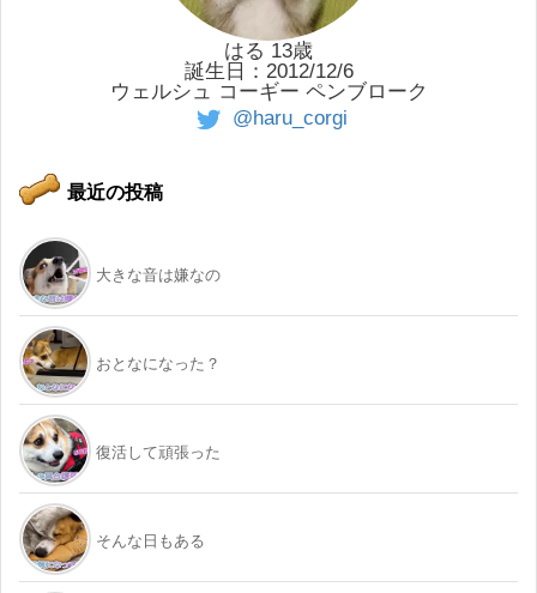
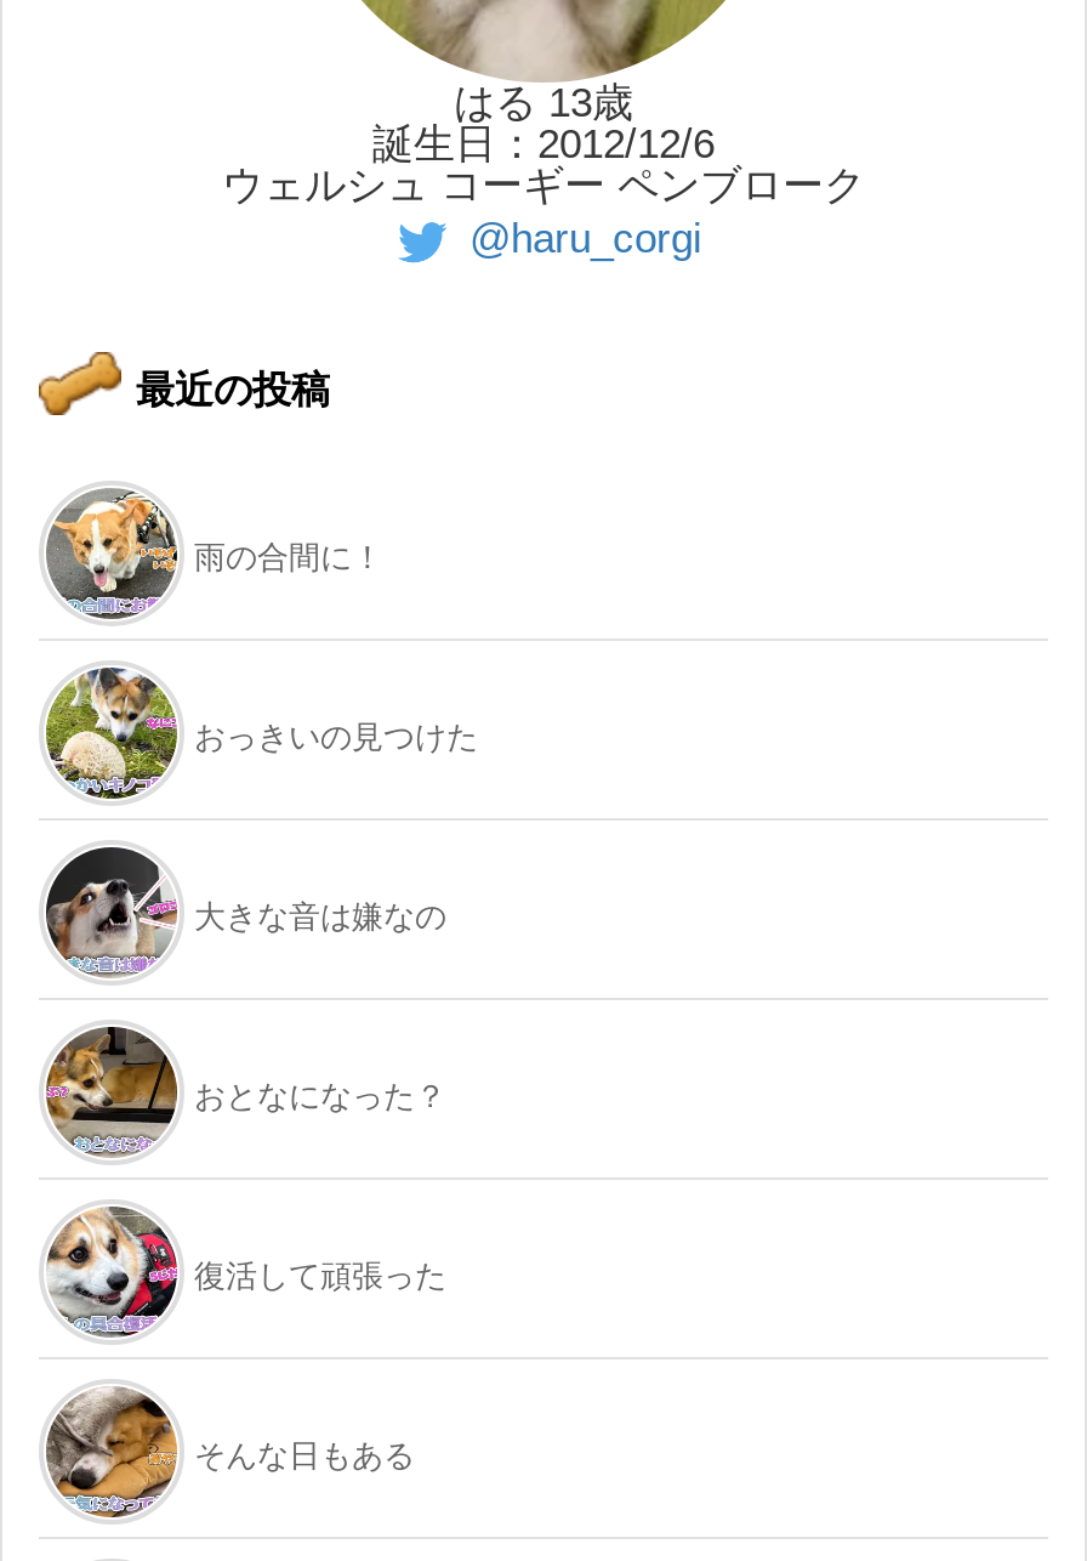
none -> [46,668,478,799] [image] | おっきいの見つけた
none -> [51,490,383,619] [image] | 雨の合間に！

